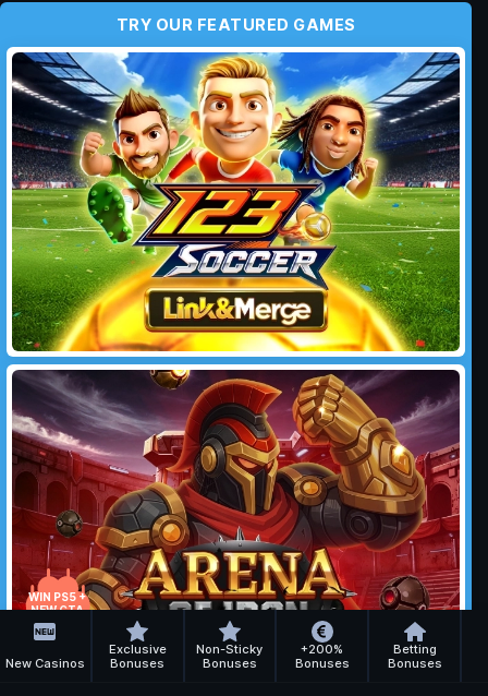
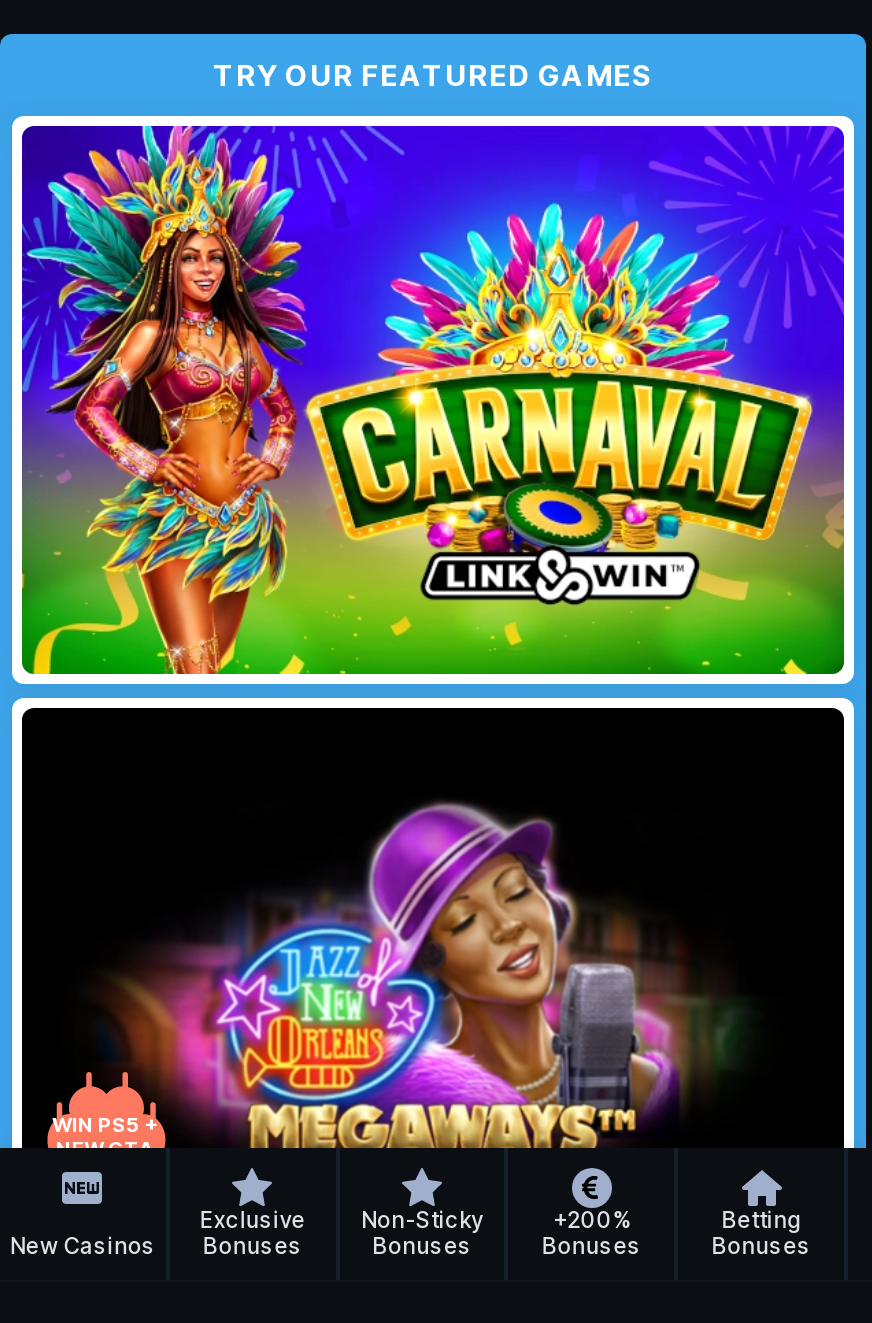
[11,51,461,352] [image] -> [20,124,846,676] [image]
[11,369,461,611] [image] -> [20,706,846,1150] [image]

